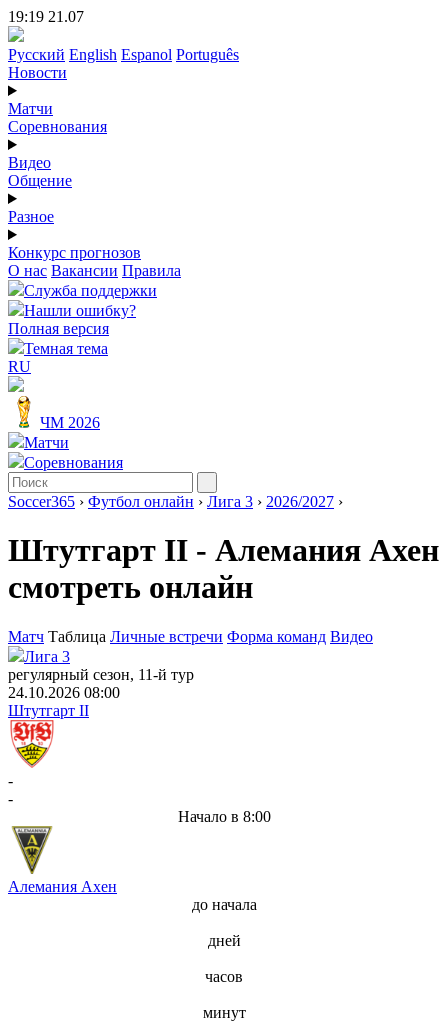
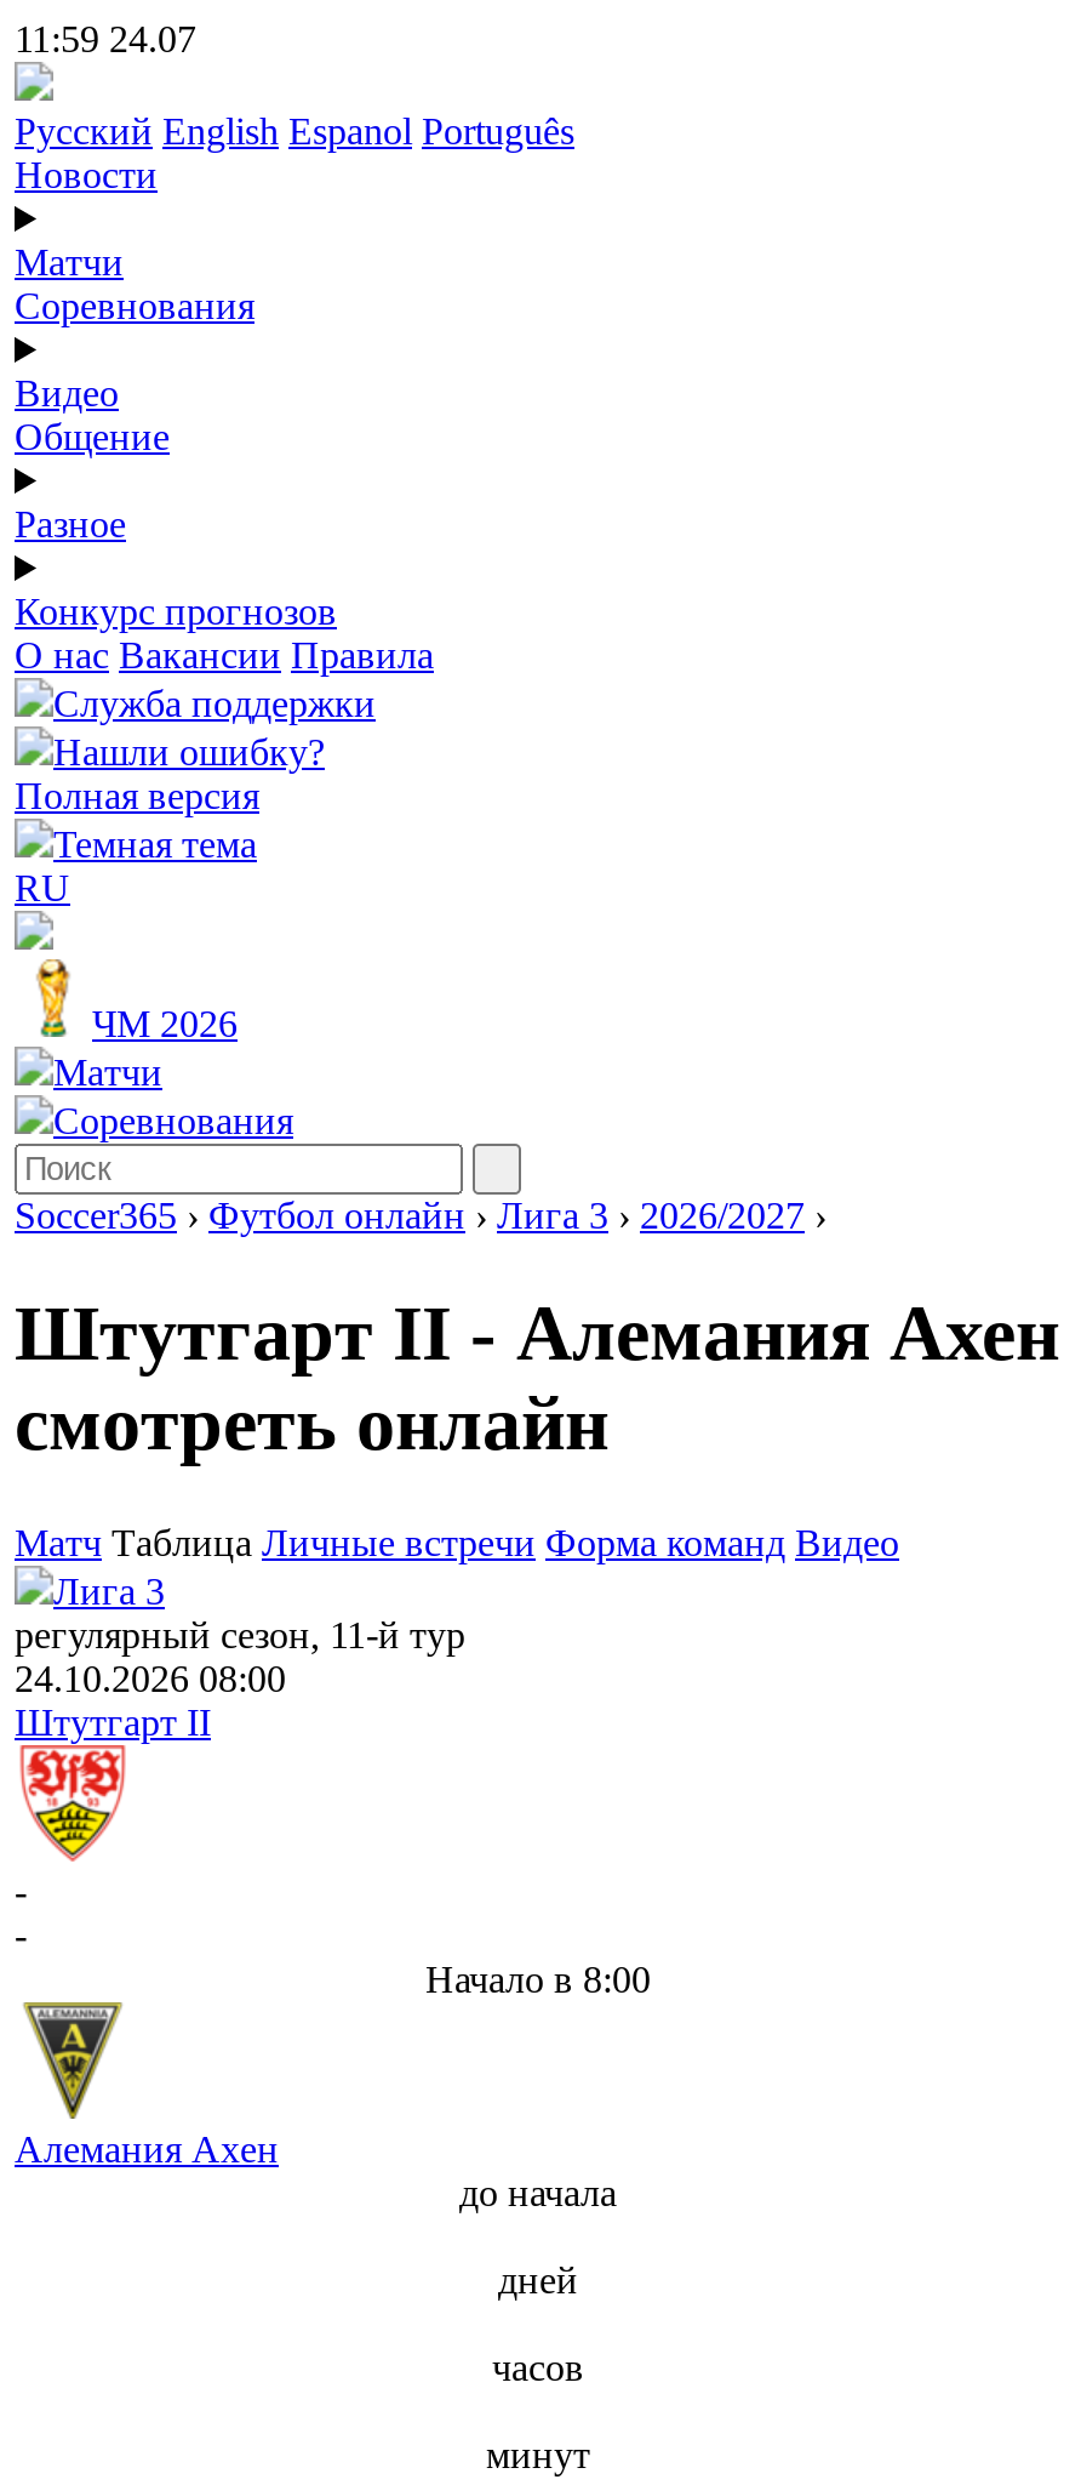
[8,8,84,25] 19:19 21.07 -> [15,18,196,59] 11:59 24.07

